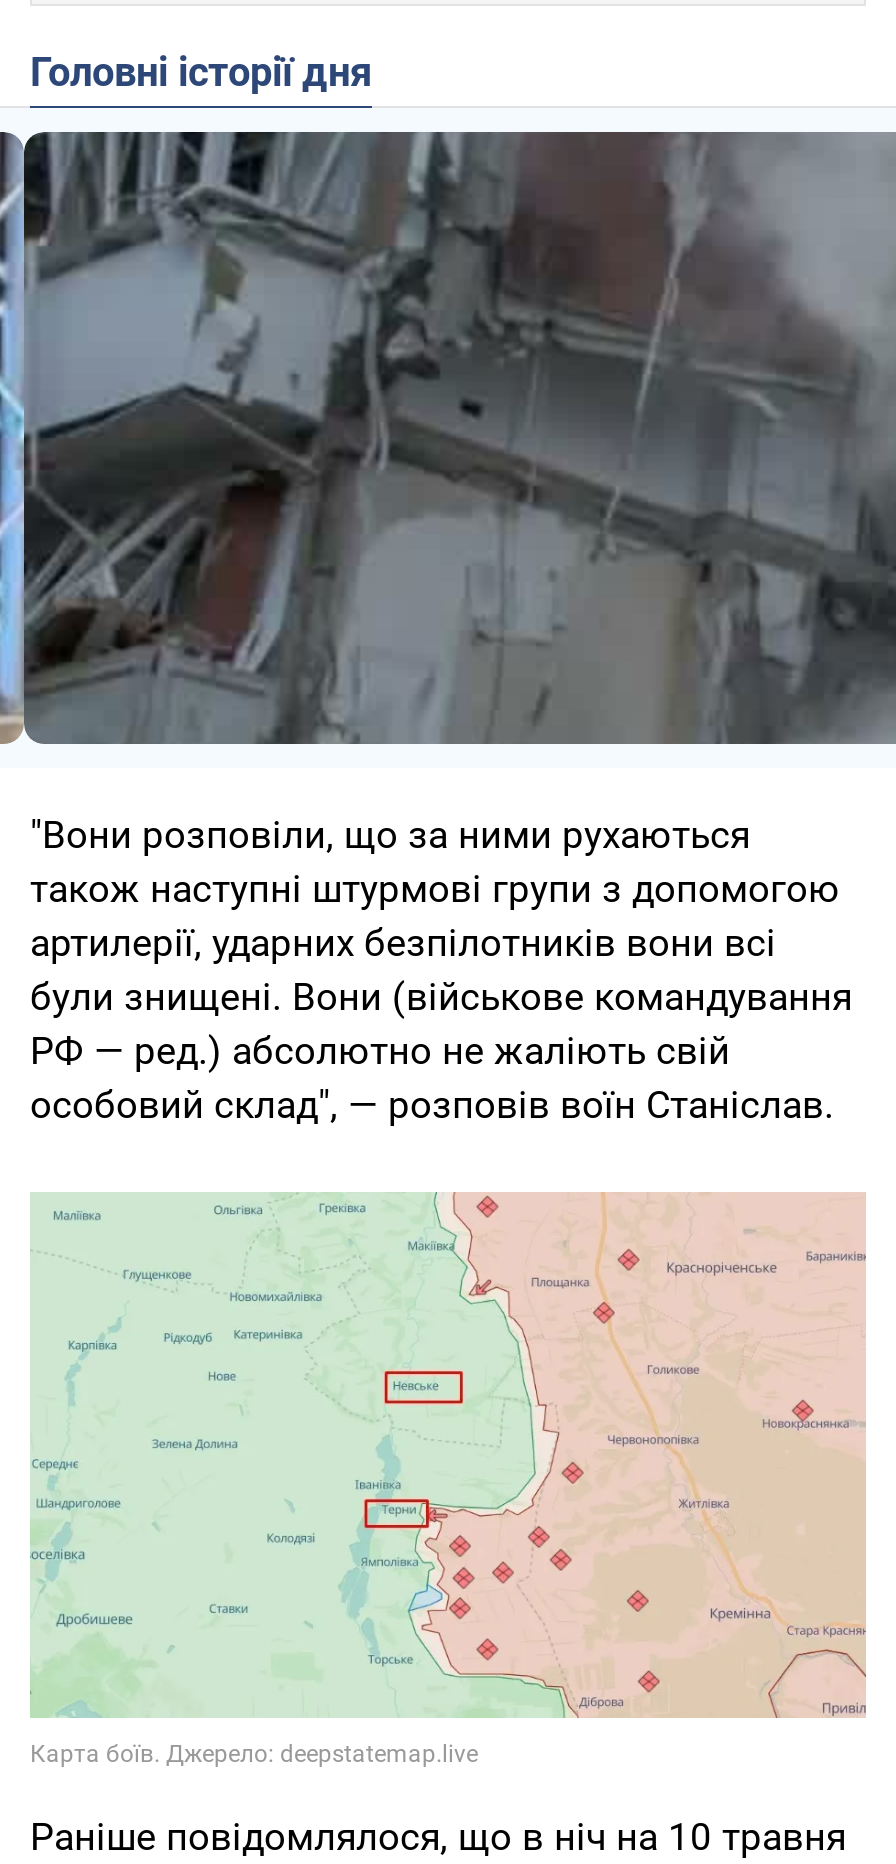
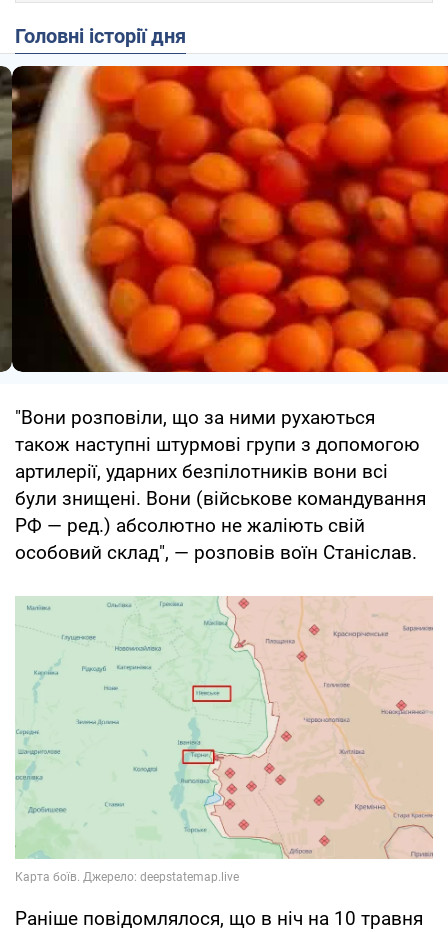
[6,130,890,746] [image] -> [3,65,445,373] [image]

